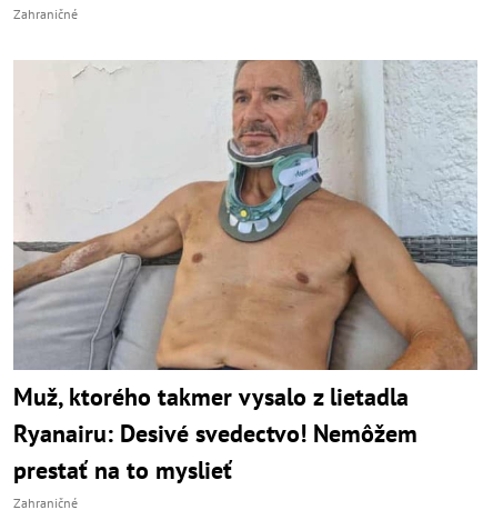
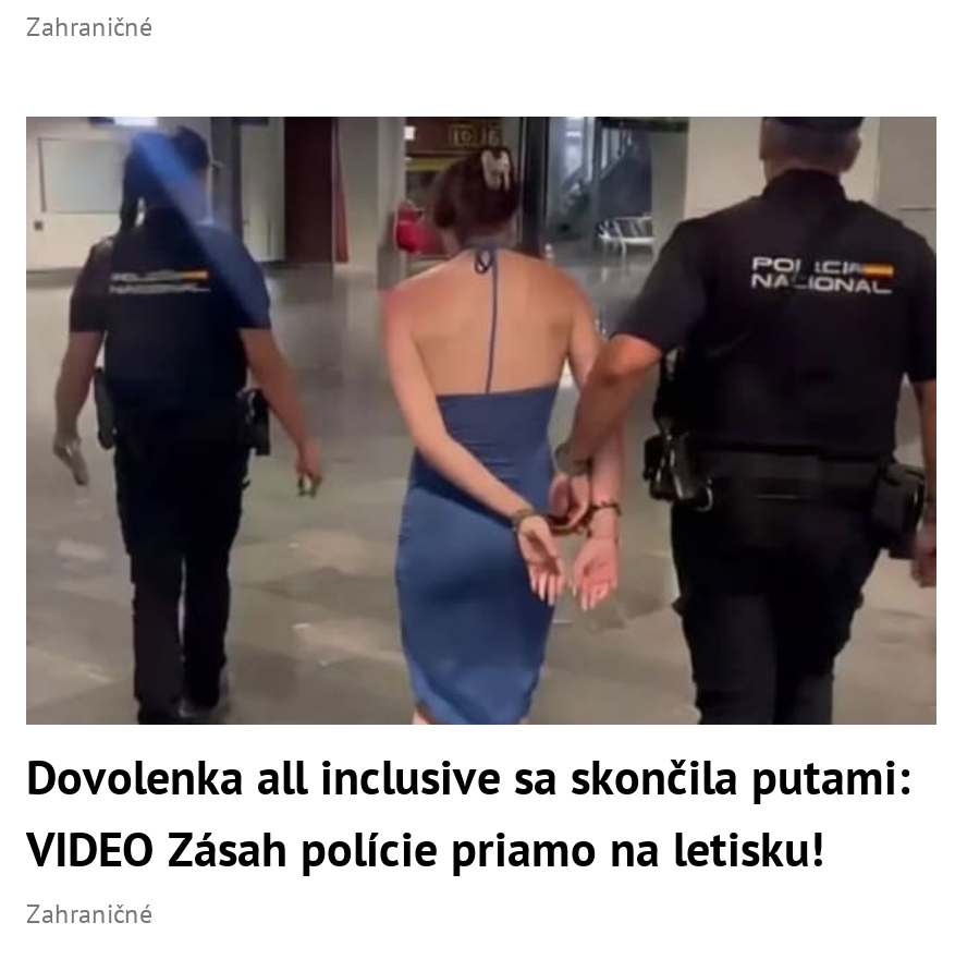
[13,59,479,485] [image] | Muž, ktorého takmer vysalo z lietadla | Ryanairu: Desivé svedectvo! Nemôžem | prestať na to myslieť -> [26,114,939,878] [image] | Dovolenka all inclusive sa skončila putami: | VIDEO Zásah polície priamo na letisku!

